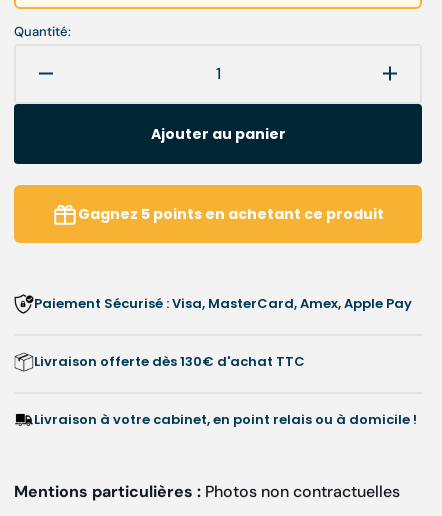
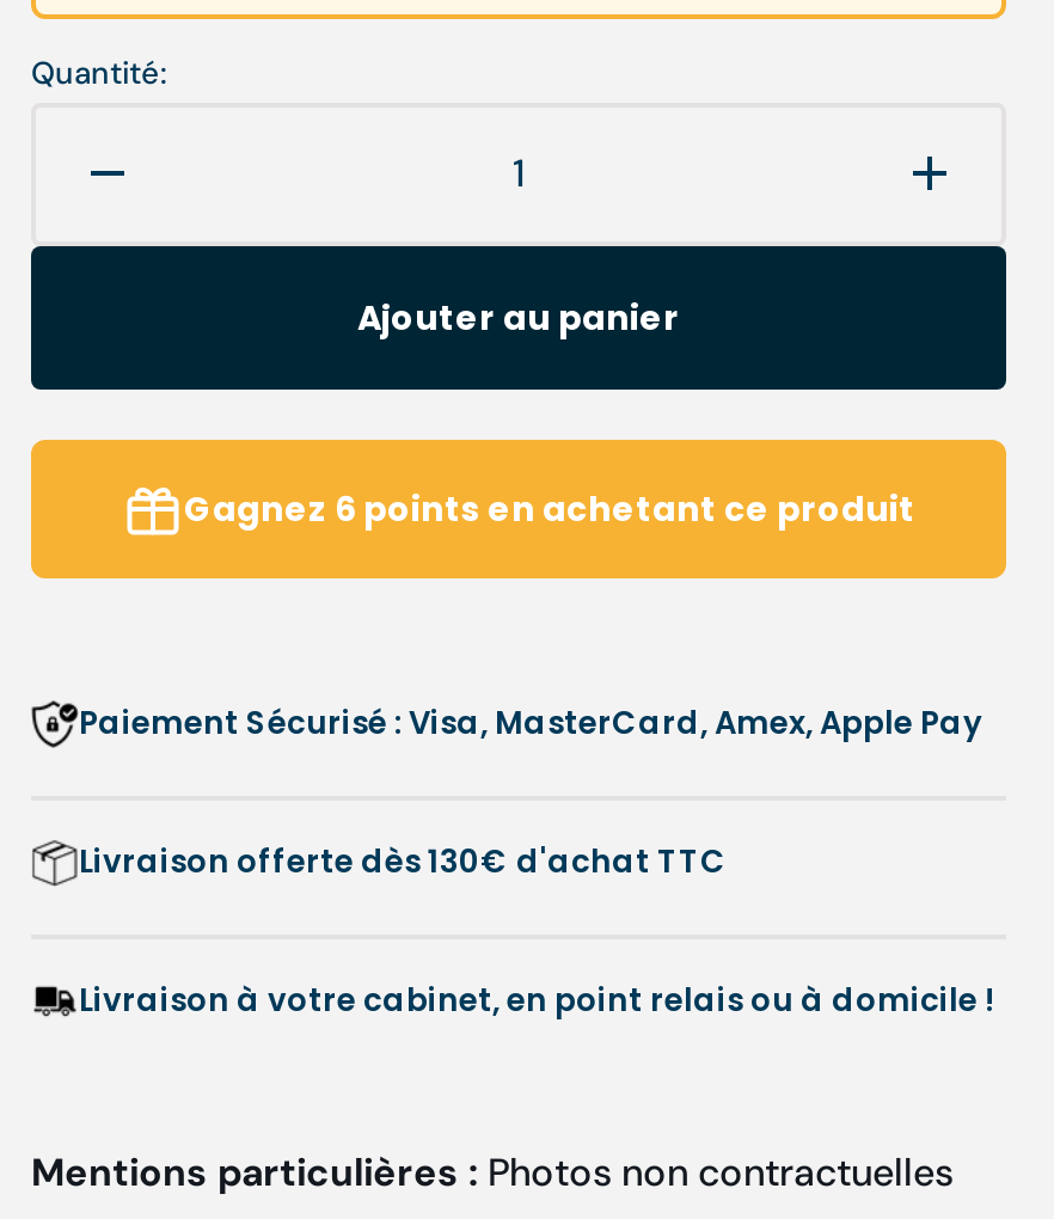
[78,204,384,224] Gagnez 5 points en achetant ce produit -> [184,484,915,532] Gagnez 6 points en achetant ce produit

